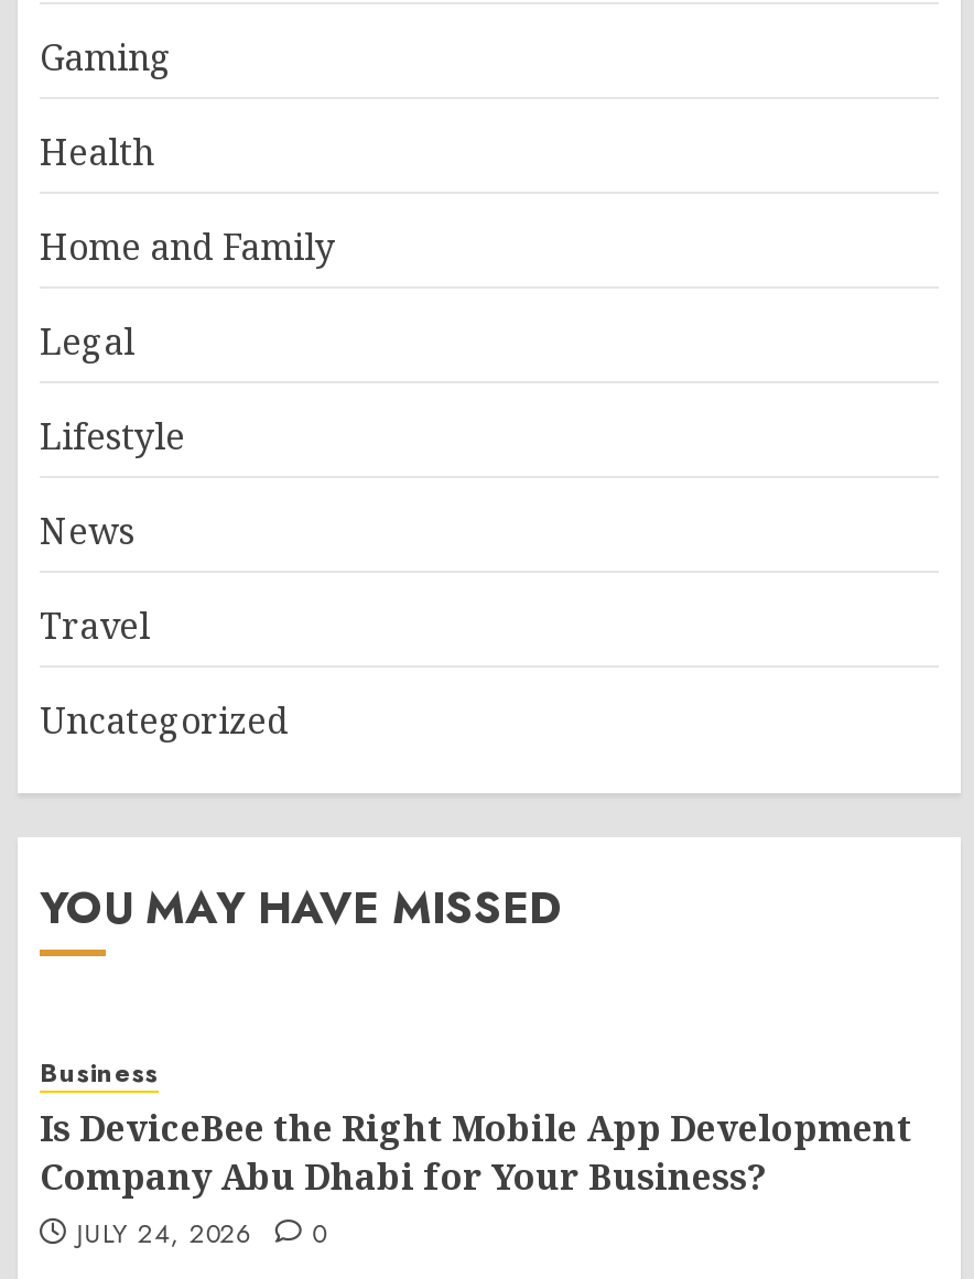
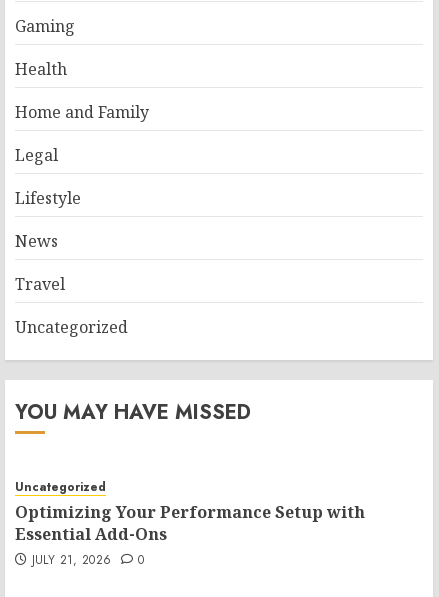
[40,1053,912,1254] Business | Is DeviceBee the Right Mobile App Development | Company Abu Dhabi for Your Business? | JULY 24, 2026 -> [15,478,365,569] Uncategorized | Optimizing Your Performance Setup with | Essential Add-Ons | JULY 21, 2026

